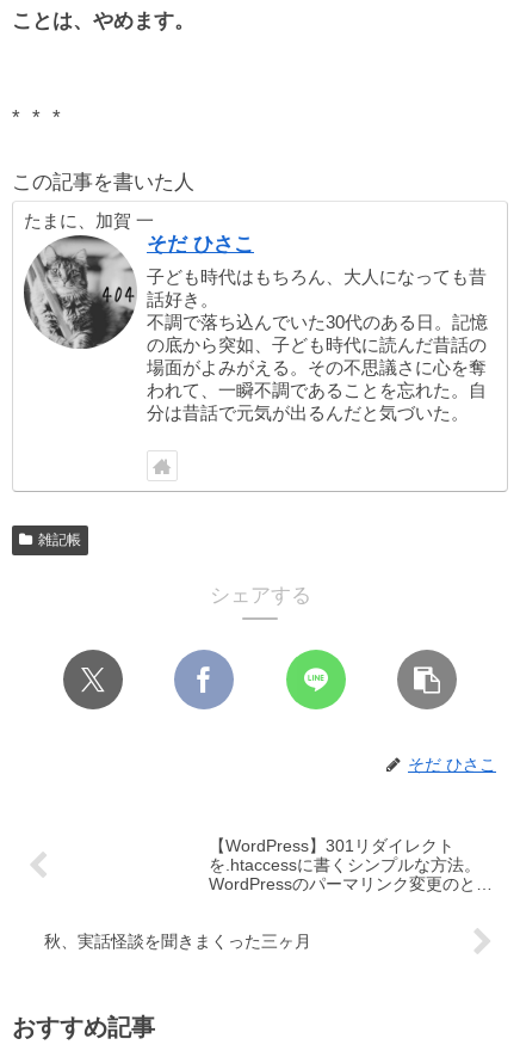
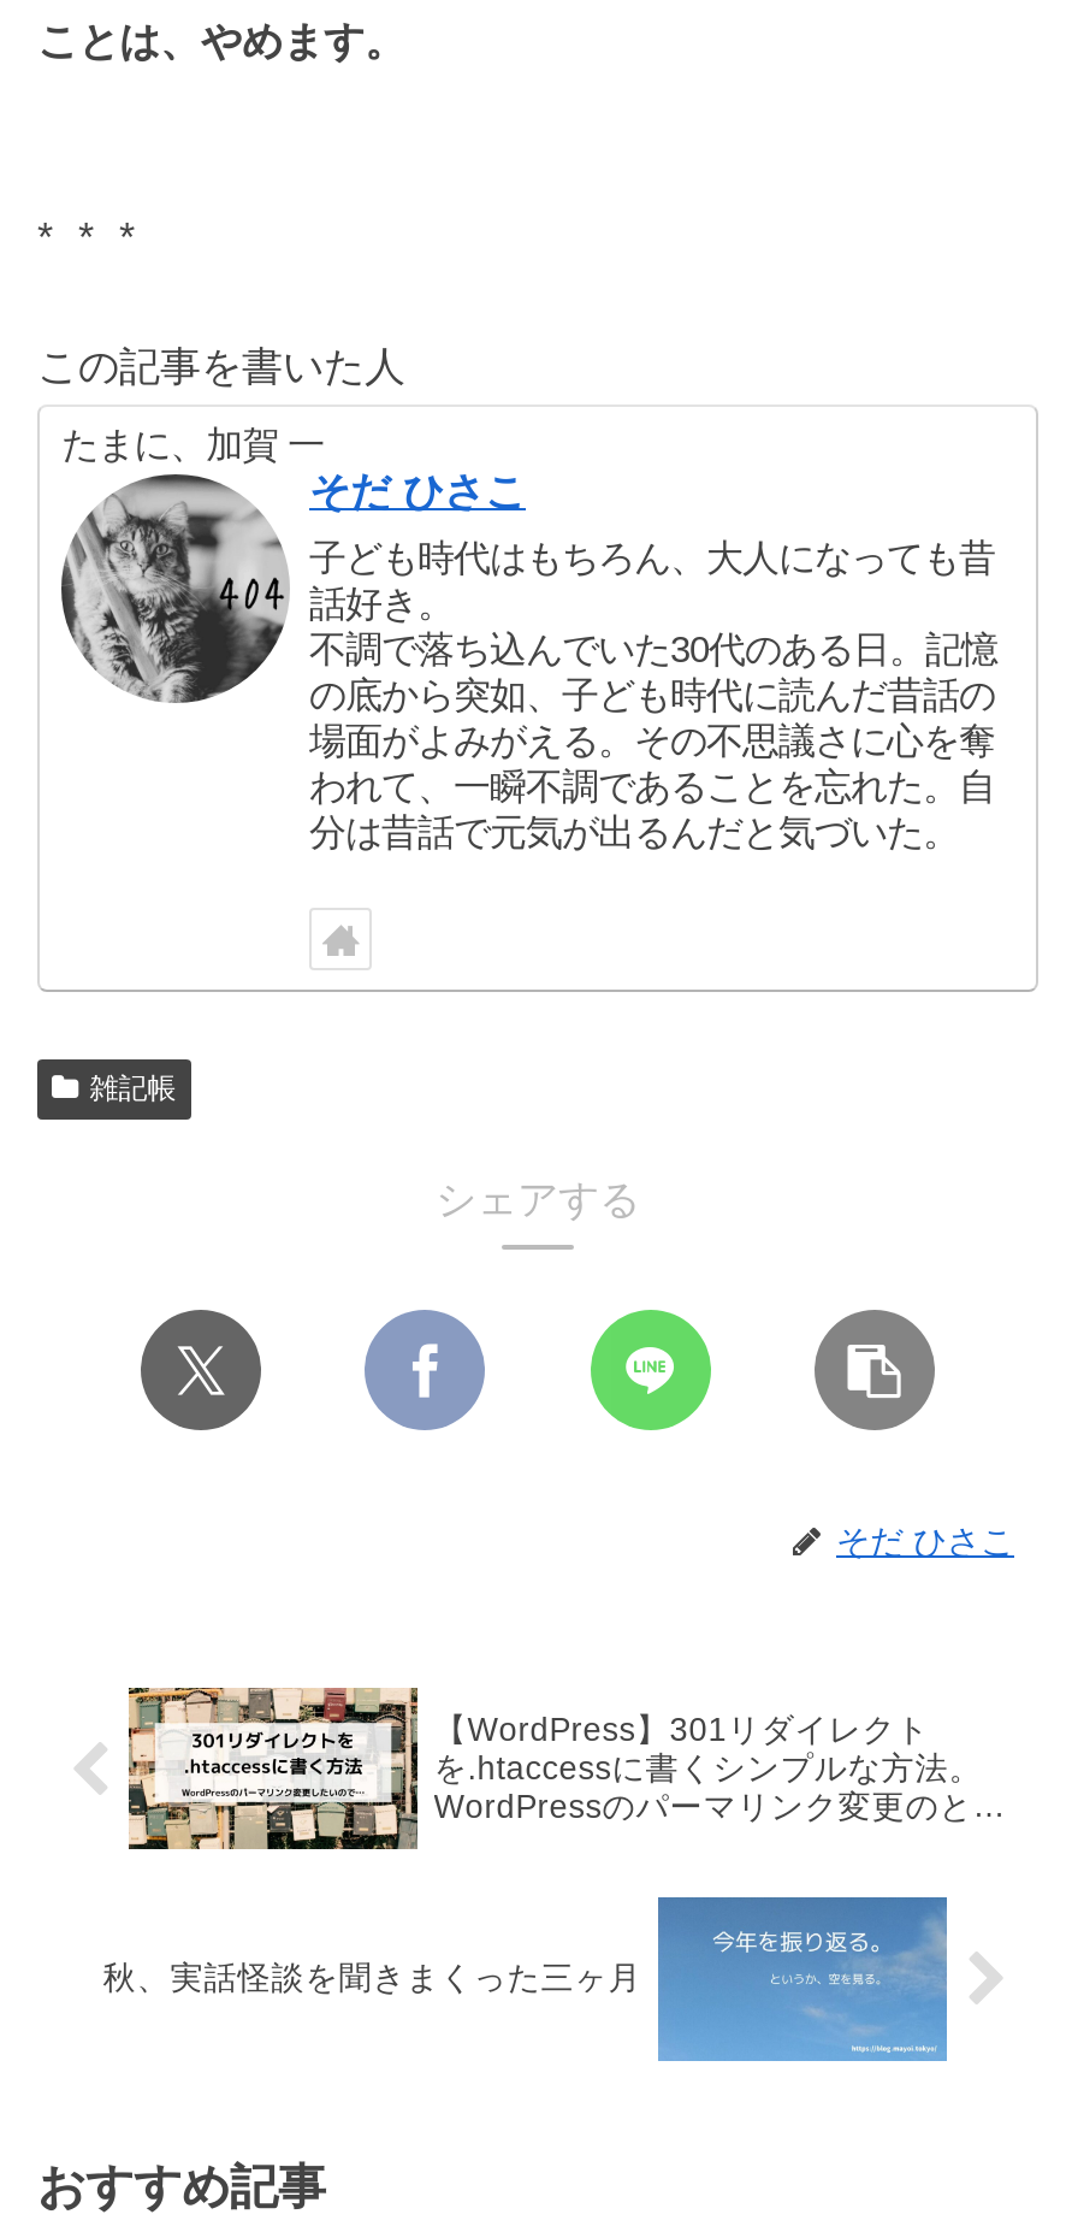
none -> [126,1685,420,1854] [image]
none -> [656,1895,949,2066] [image]

